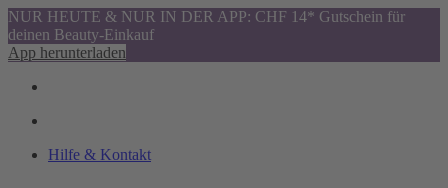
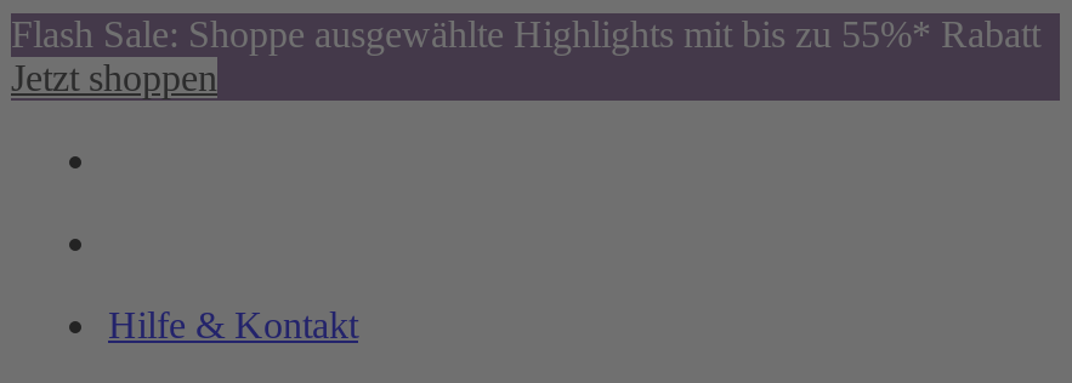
[8,8,405,61] NUR HEUTE & NUR IN DER APP: CHF 14* Gutschein für | deinen Beauty-Einkauf | App herunterladen -> [11,13,1040,98] Flash Sale: Shoppe ausgewählte Highlights mit bis zu 55%* Rabatt | Jetzt shoppen

